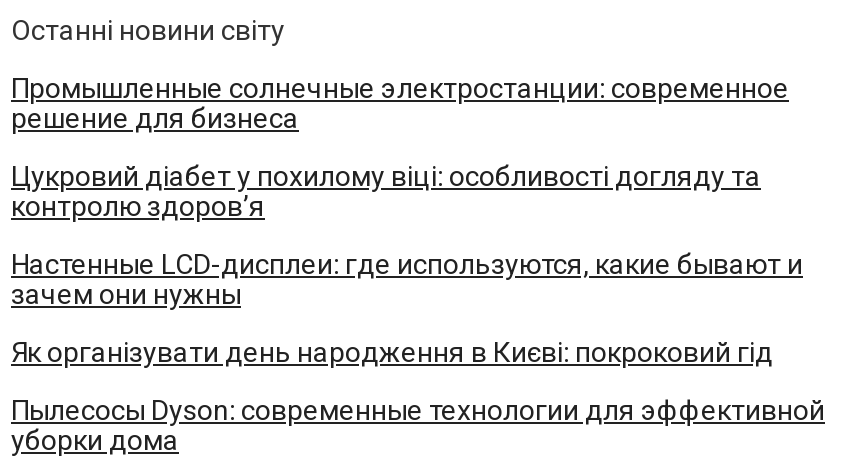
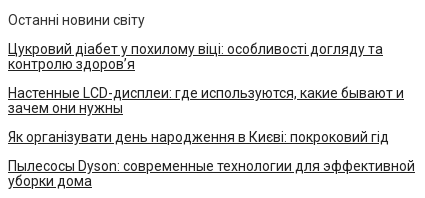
[11,72,789,134] Промышленные солнечные электростанции: современное | решение для бизнеса -> none

